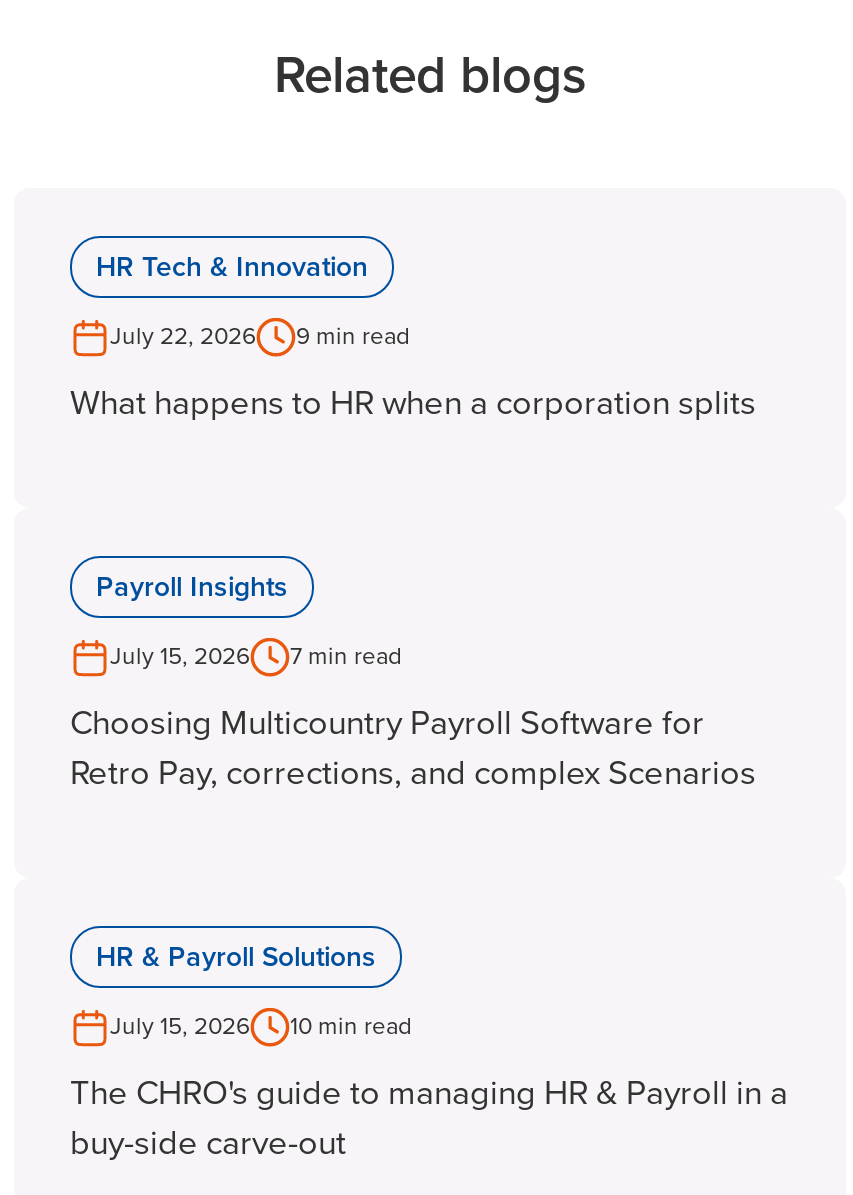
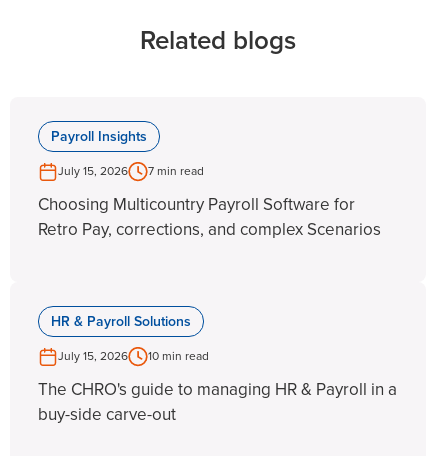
[70,251,756,425] HR Tech & Innovation | July 22, 2026 | 9 min read | What happens to HR when a corporation splits -> none

